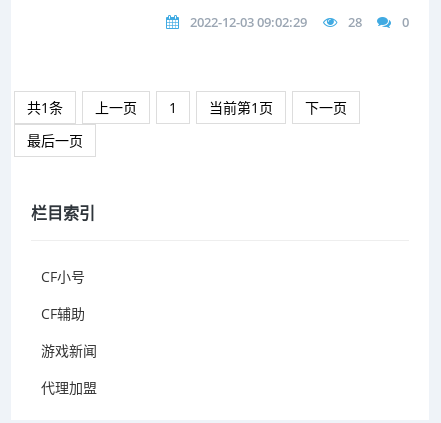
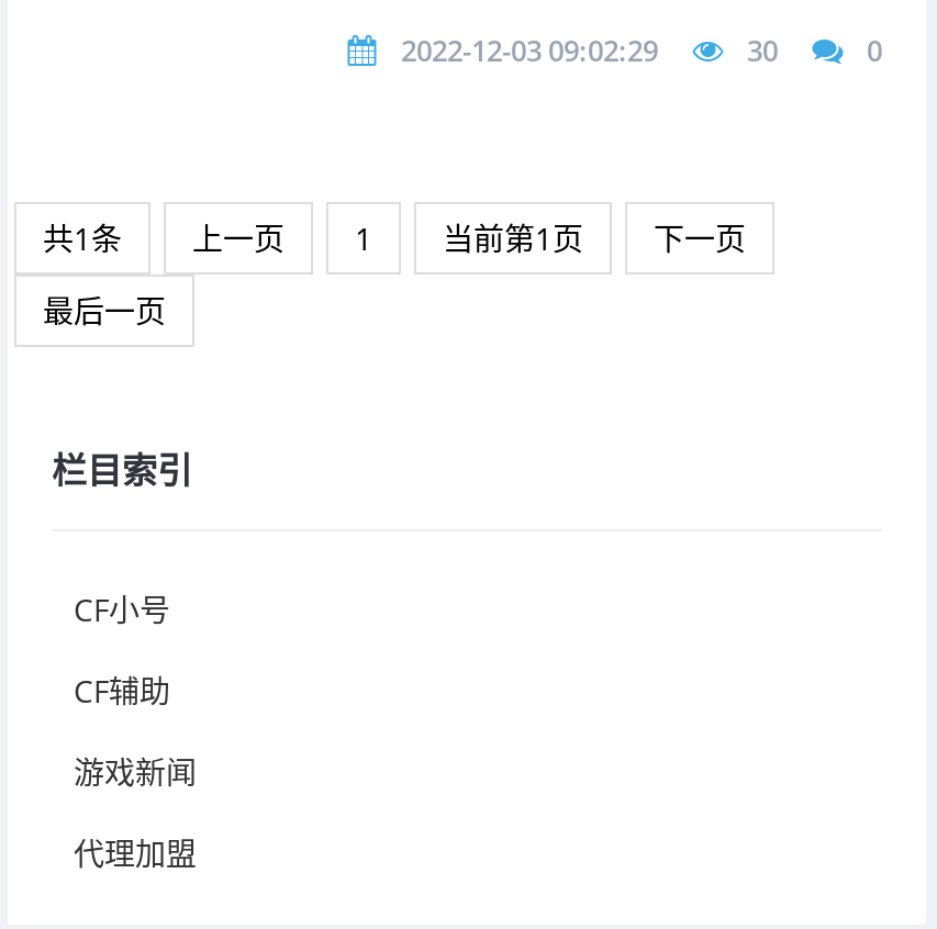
[347,13,361,31] 28 -> [747,31,778,70] 30

